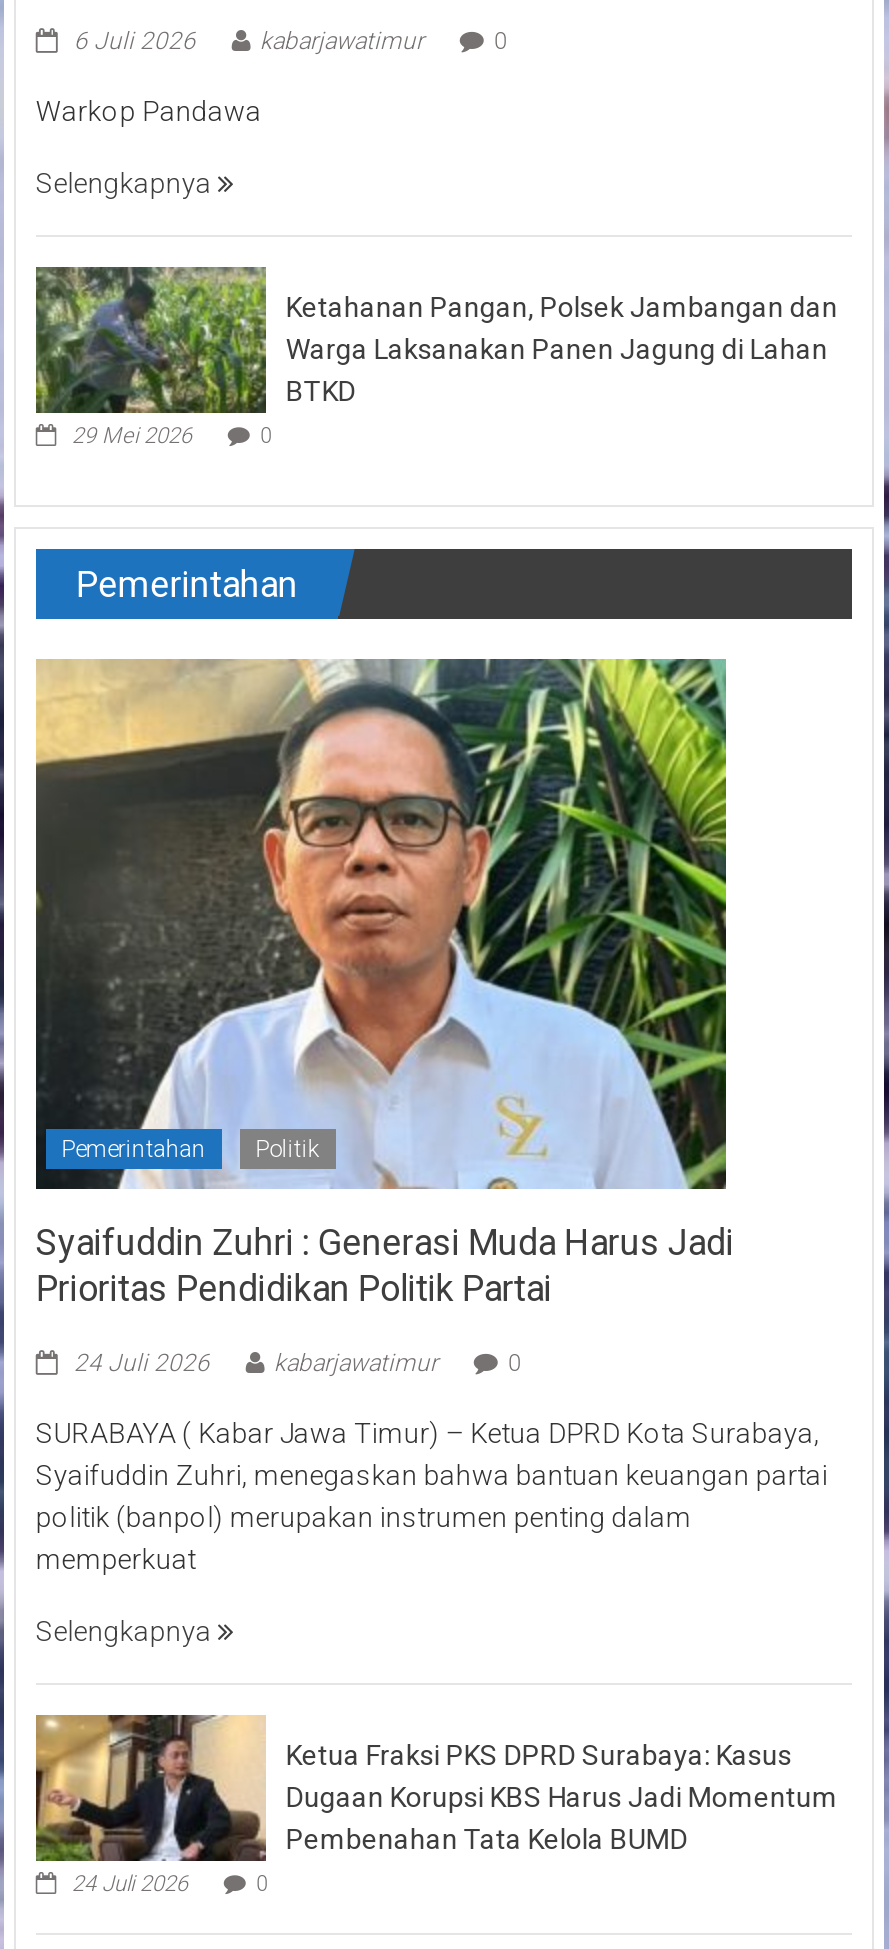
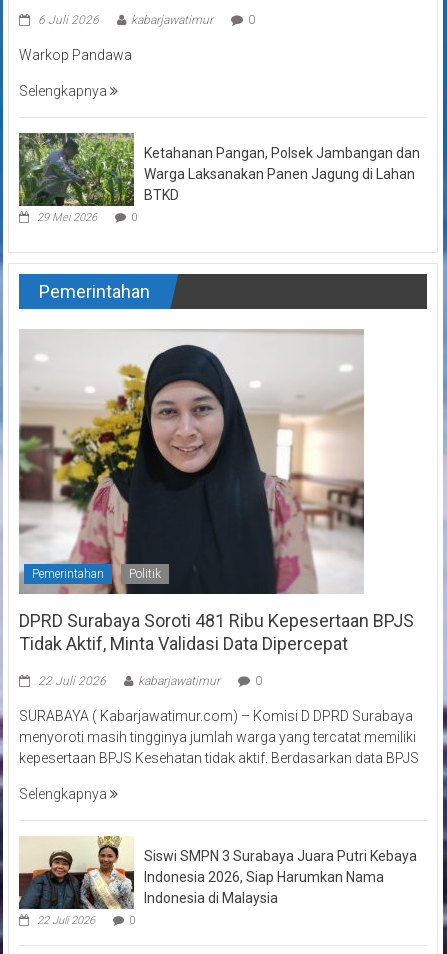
[34,658,734,1309] [image] | Syaifuddin Zuhri : Generasi Muda Harus Jadi | Prioritas Pendidikan Politik Partai -> [19,329,414,654] [image] | DPRD Surabaya Soroti 481 Ribu Kepesertaan BPJS | Tidak Aktif, Minta Validasi Data Dipercepat
[74,1349,210,1377] 24 Juli 2026 -> [38,674,106,688] 22 Juli 2026
[36,1417,828,1575] SURABAYA ( Kabar Jawa Timur) – Ketua DPRD Kota Surabaya, | Syaifuddin Zuhri, menegaskan bahwa bantuan keuangan partai | politik (banpol) merupakan instrumen penting dalam | memperkuat -> [19,708,419,766] SURABAYA ( Kabarjawatimur.com) – Komisi D DPRD Surabaya | menyoroti masih tingginya jumlah warga yang tercatat memiliki | kepesertaan BPJS Kesehatan tidak aktif. Berdasarkan data BPJS
[34,1714,264,1897] [image] | 24 Juli 2026 -> [18,836,132,927] [image] | 22 Juli 2026
[286,1739,838,1855] Ketua Fraksi PKS DPRD Surabaya: Kasus | Dugaan Korupsi KBS Harus Jadi Momentum | Pembenahan Tata Kelola BUMD -> [144,848,417,906] Siswi SMPN 3 Surabaya Juara Putri Kebaya | Indonesia 2026, Siap Harumkan Nama | Indonesia di Malaysia

